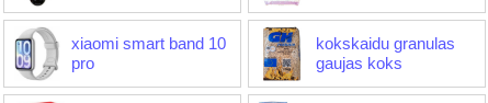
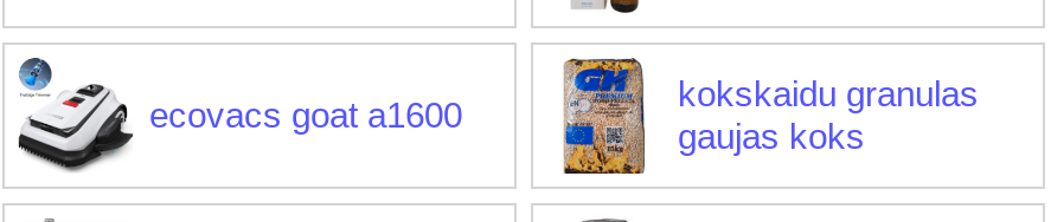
[11,26,226,78] [image] | xiaomi smart band 10 | pro -> [17,54,462,170] [image] | ecovacs goat a1600

